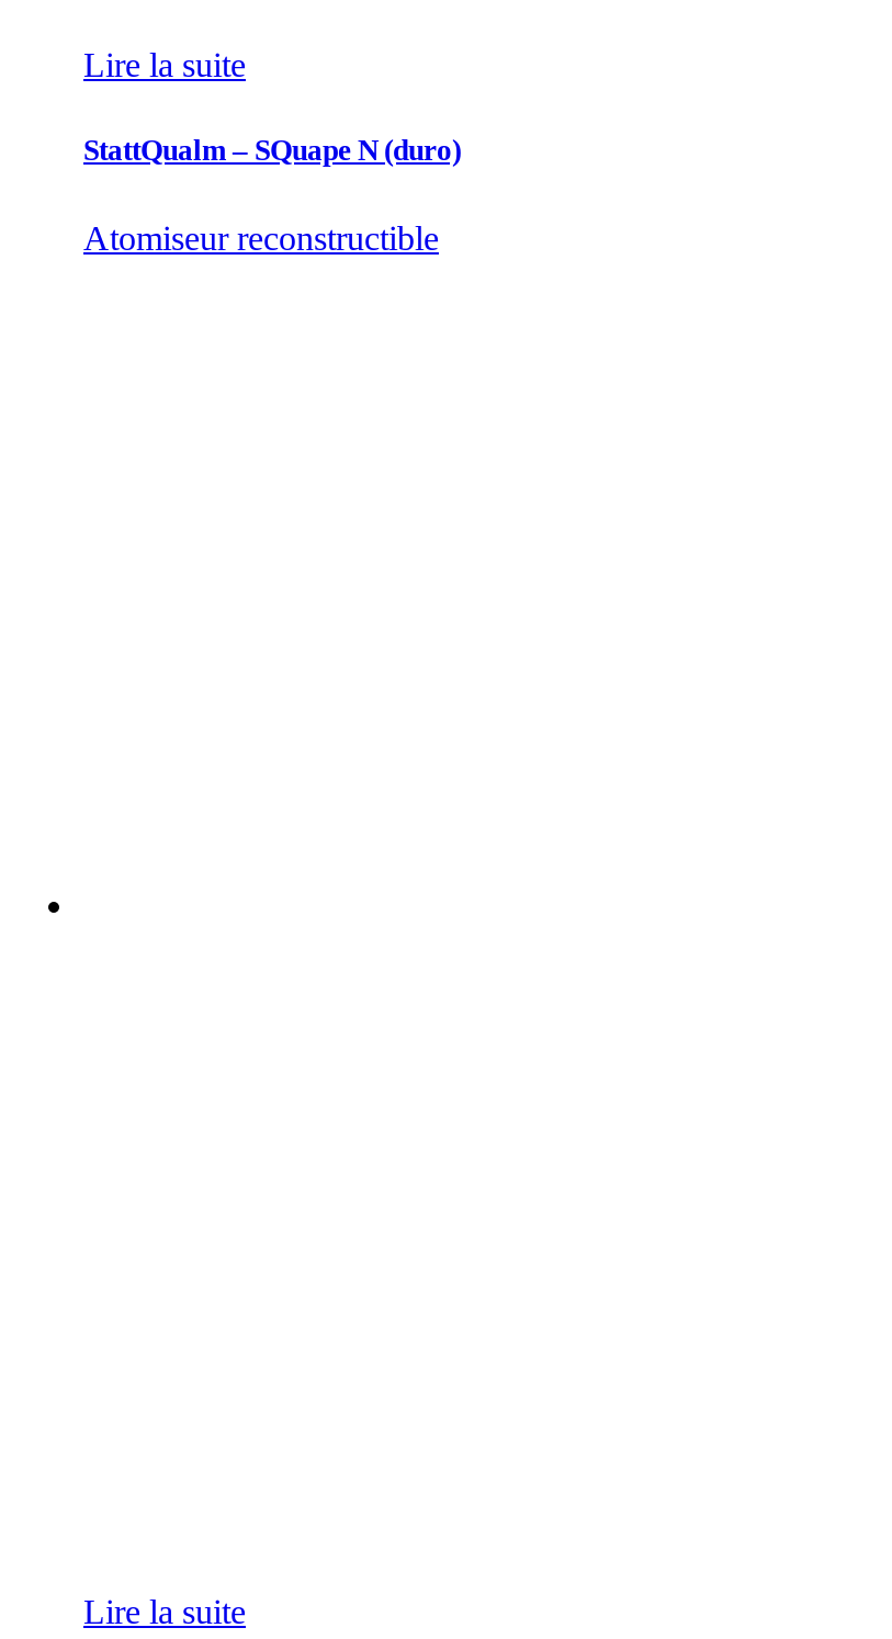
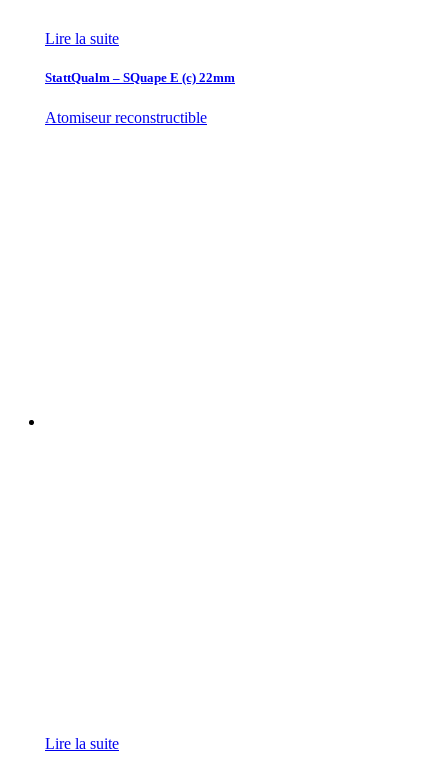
[83,135,461,168] StattQualm – SQuape N (duro) -> [45,70,235,85] StattQualm – SQuape E (c) 22mm

